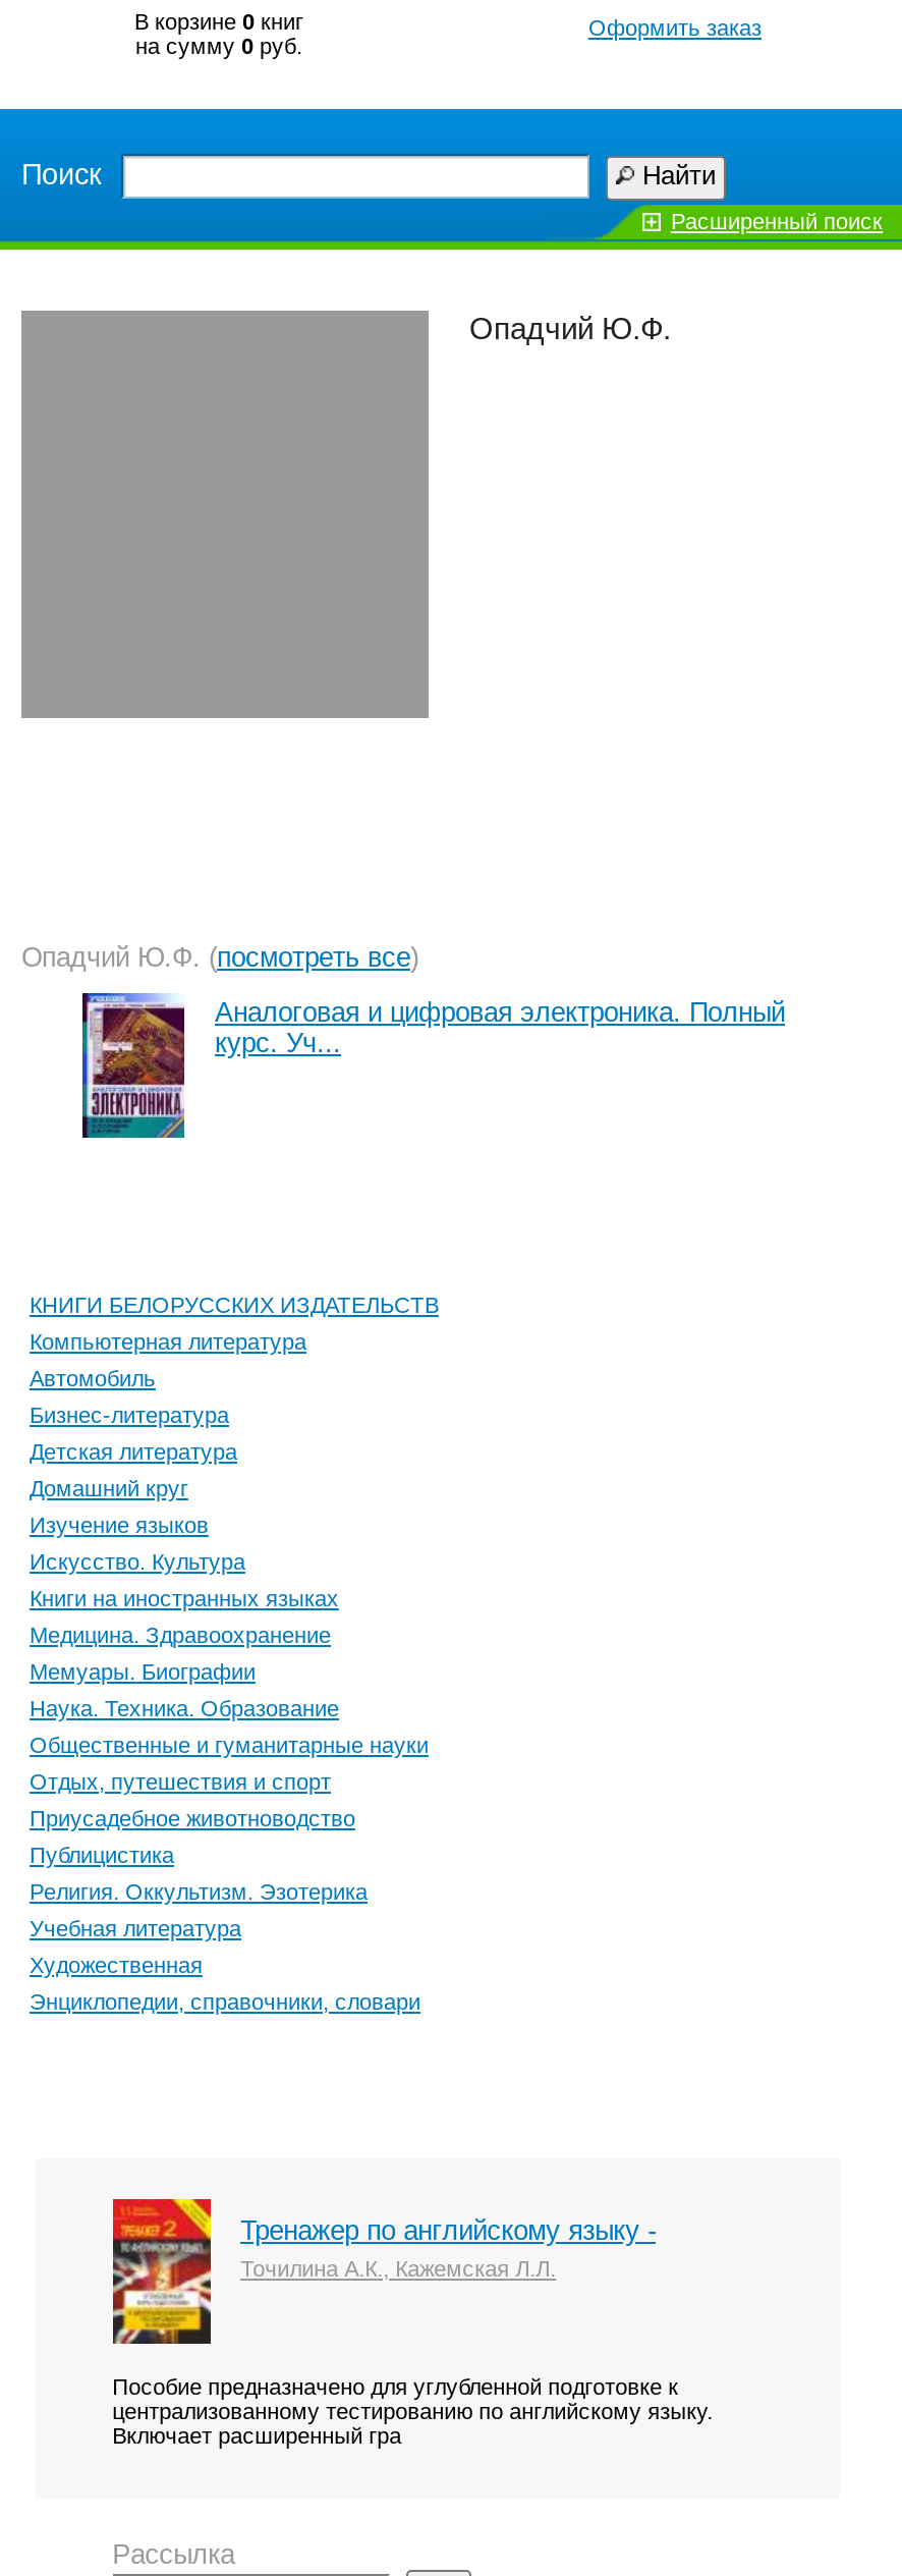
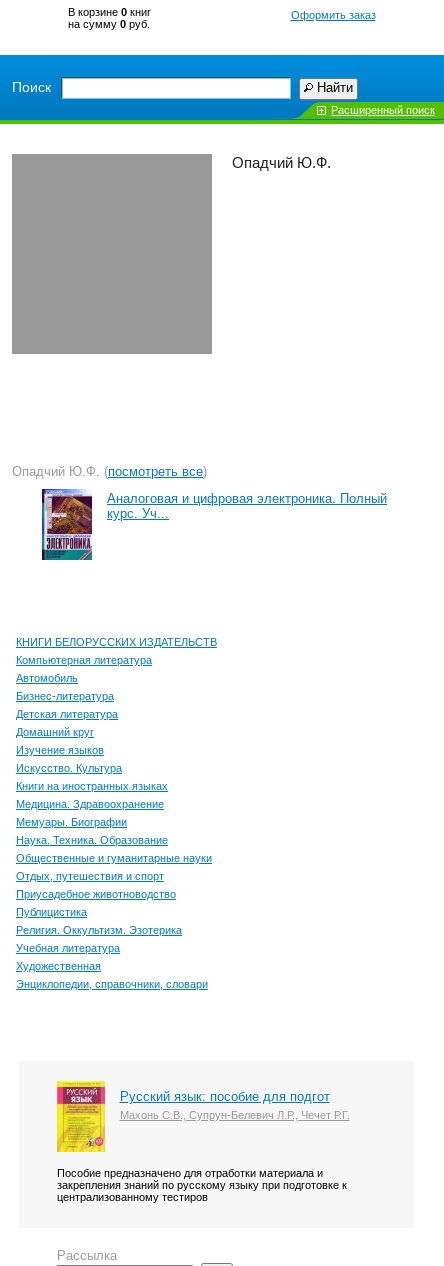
[111,2197,656,2346] [image] | Тренажер по английскому языку - | Точилина А.К., Кажемская Л.Л. -> [56,1080,350,1153] [image] | Русский язык: пособие для подгот | Махонь С.В., Супрун-Белевич Л.Р., Чечет Р.Г.
[112,2374,713,2448] Пособие предназначено для углубленной подготовке к | централизованному тестированию по английскому языку. | Включает расширенный гра -> [57,1167,347,1203] Пособие предназначено для отработки материала и | закрепления знаний по русскому языку при подготовке к | централизованному тестиров

